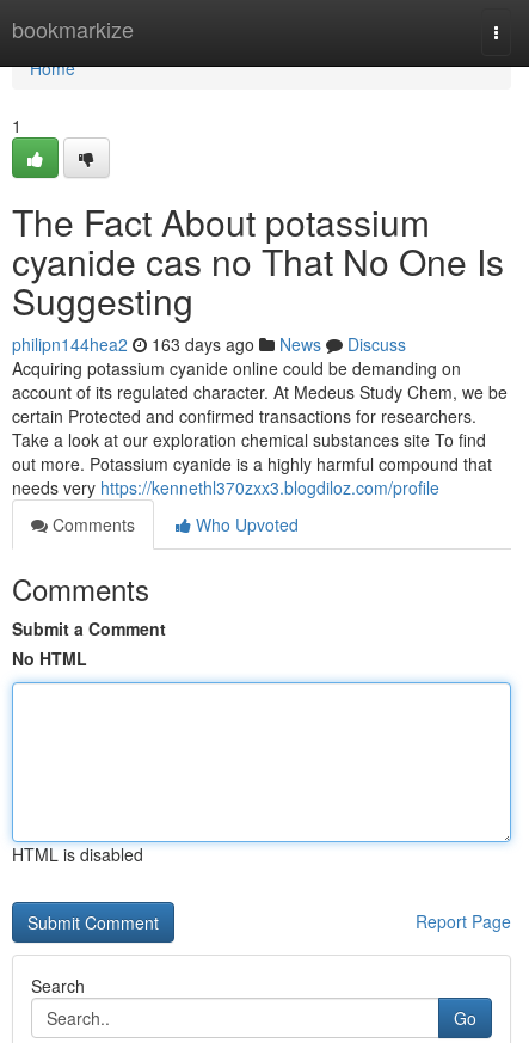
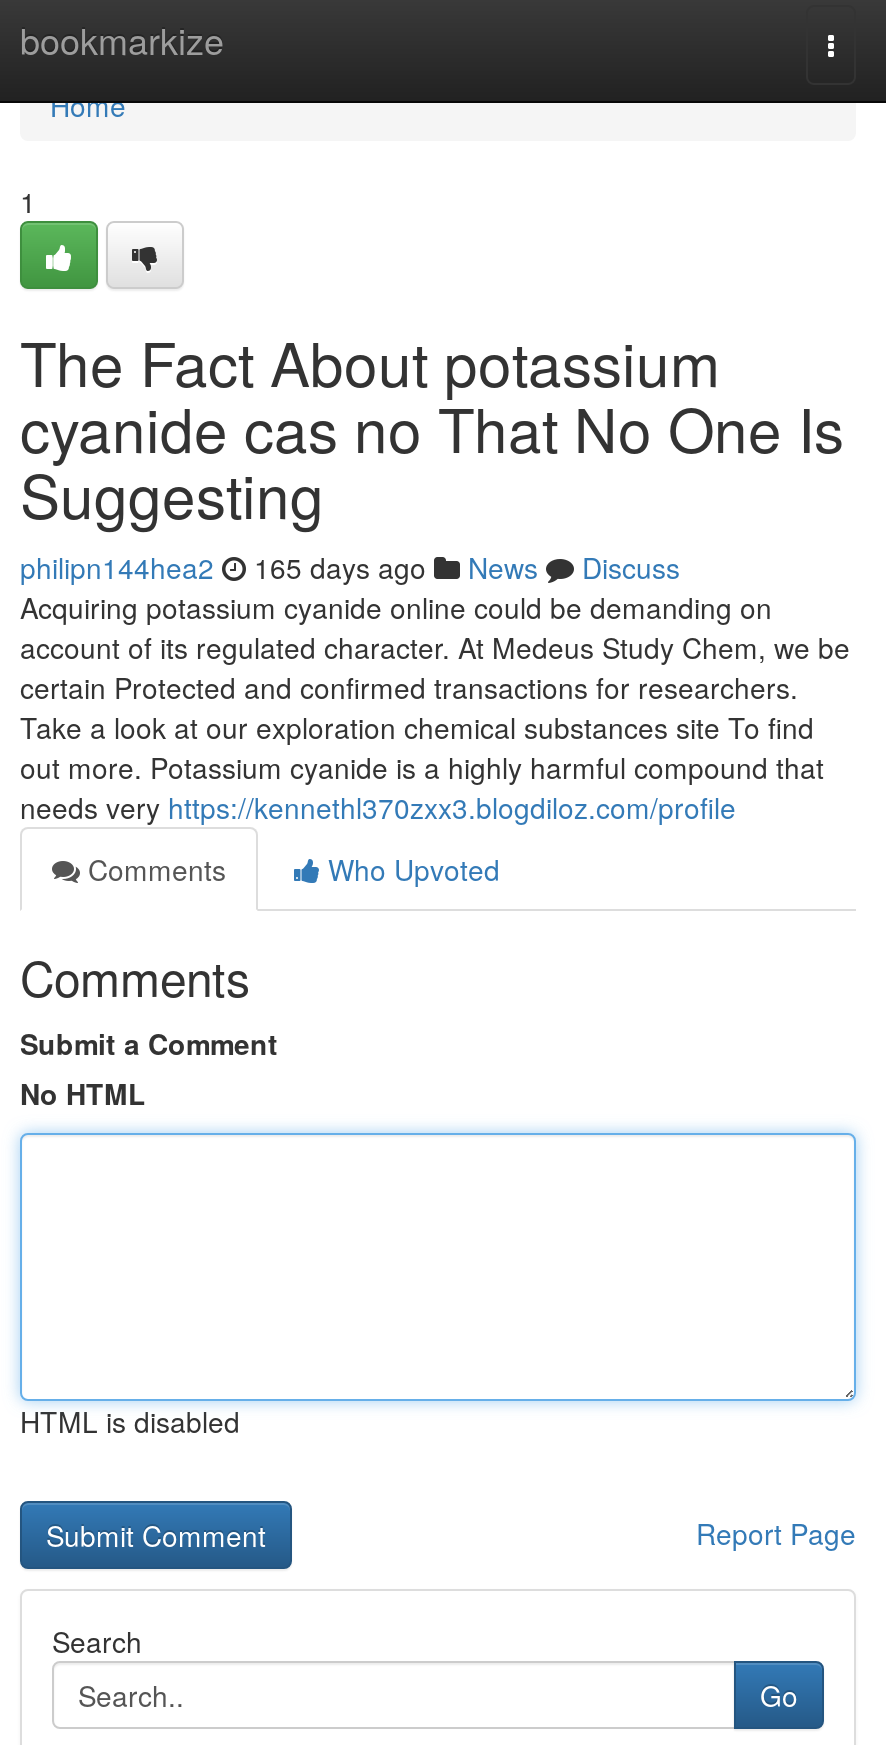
[12,332,406,356] philipn144hea2 163 days ago News Discuss -> [20,547,680,587] philipn144hea2 165 days ago News Discuss

